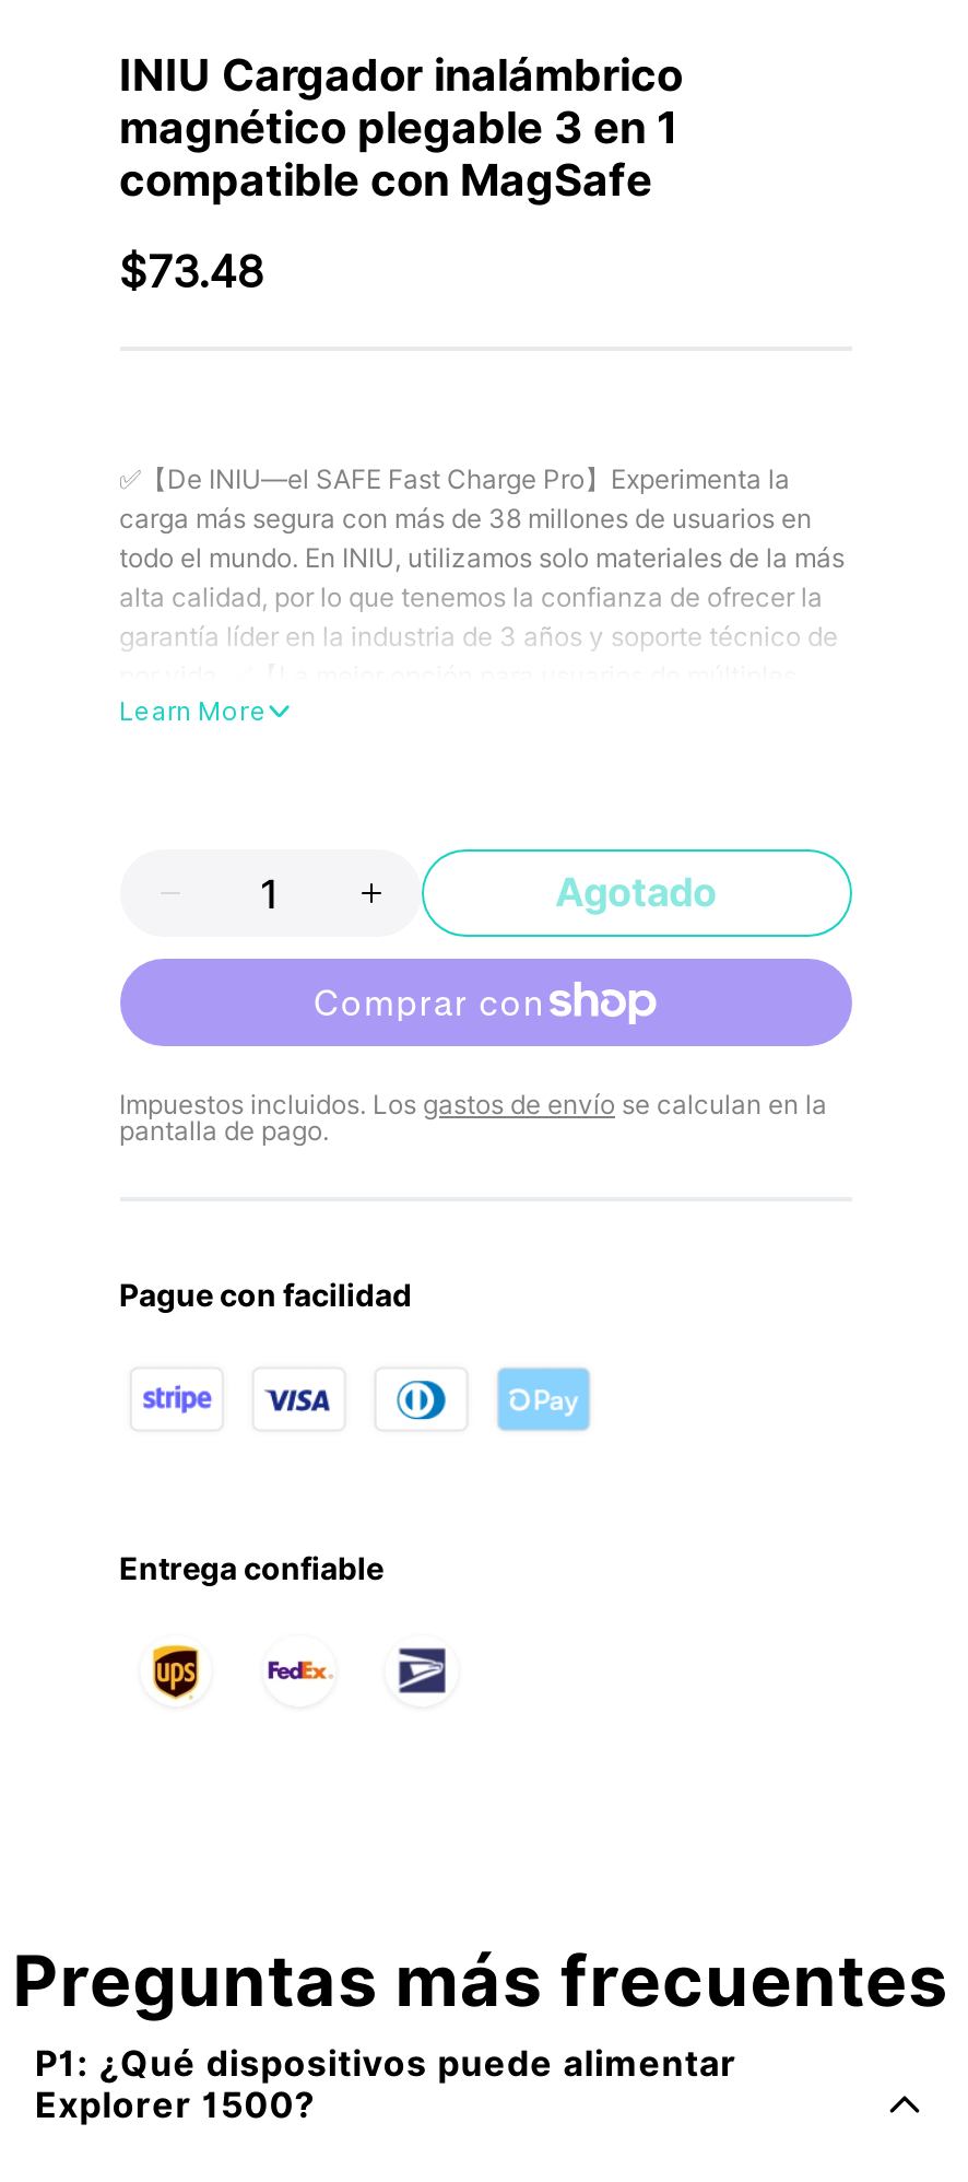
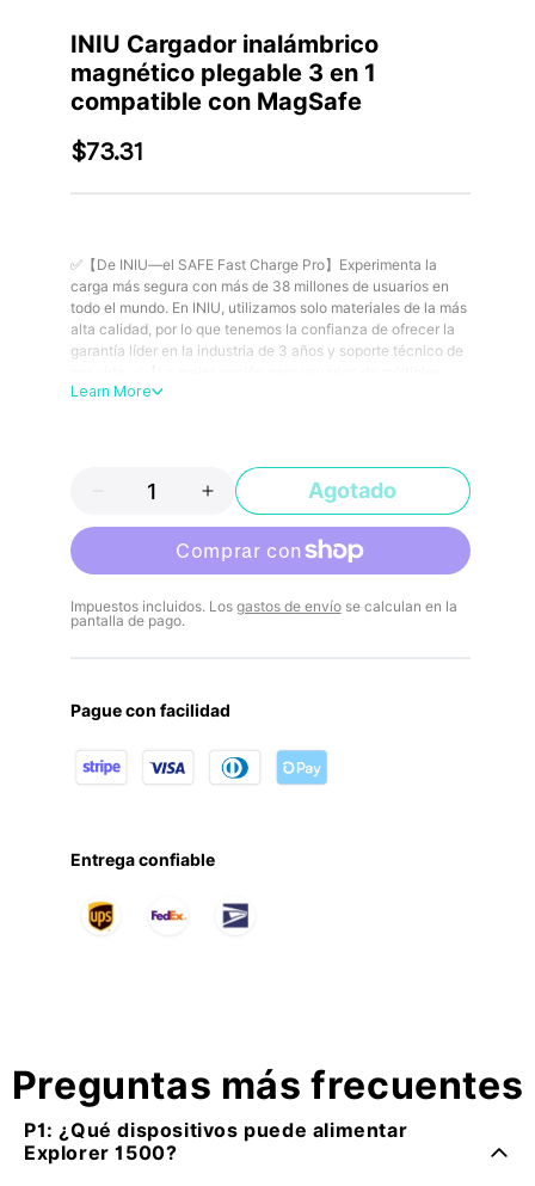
[119,247,263,299] $73.48 -> [70,138,143,166] $73.31

